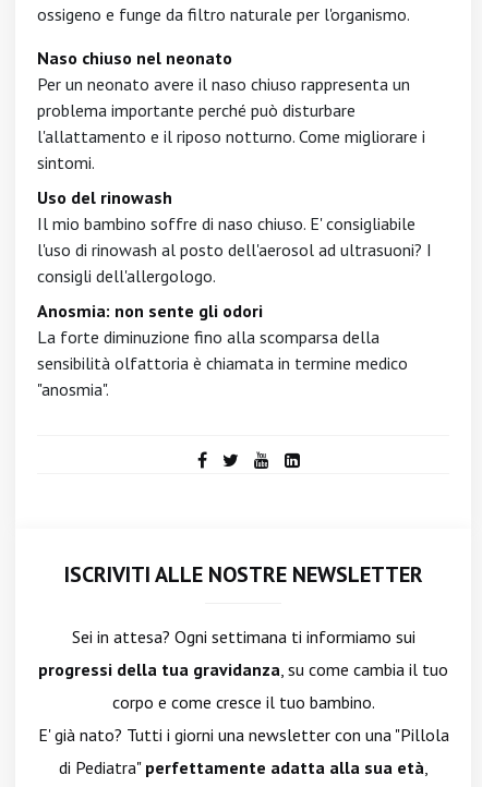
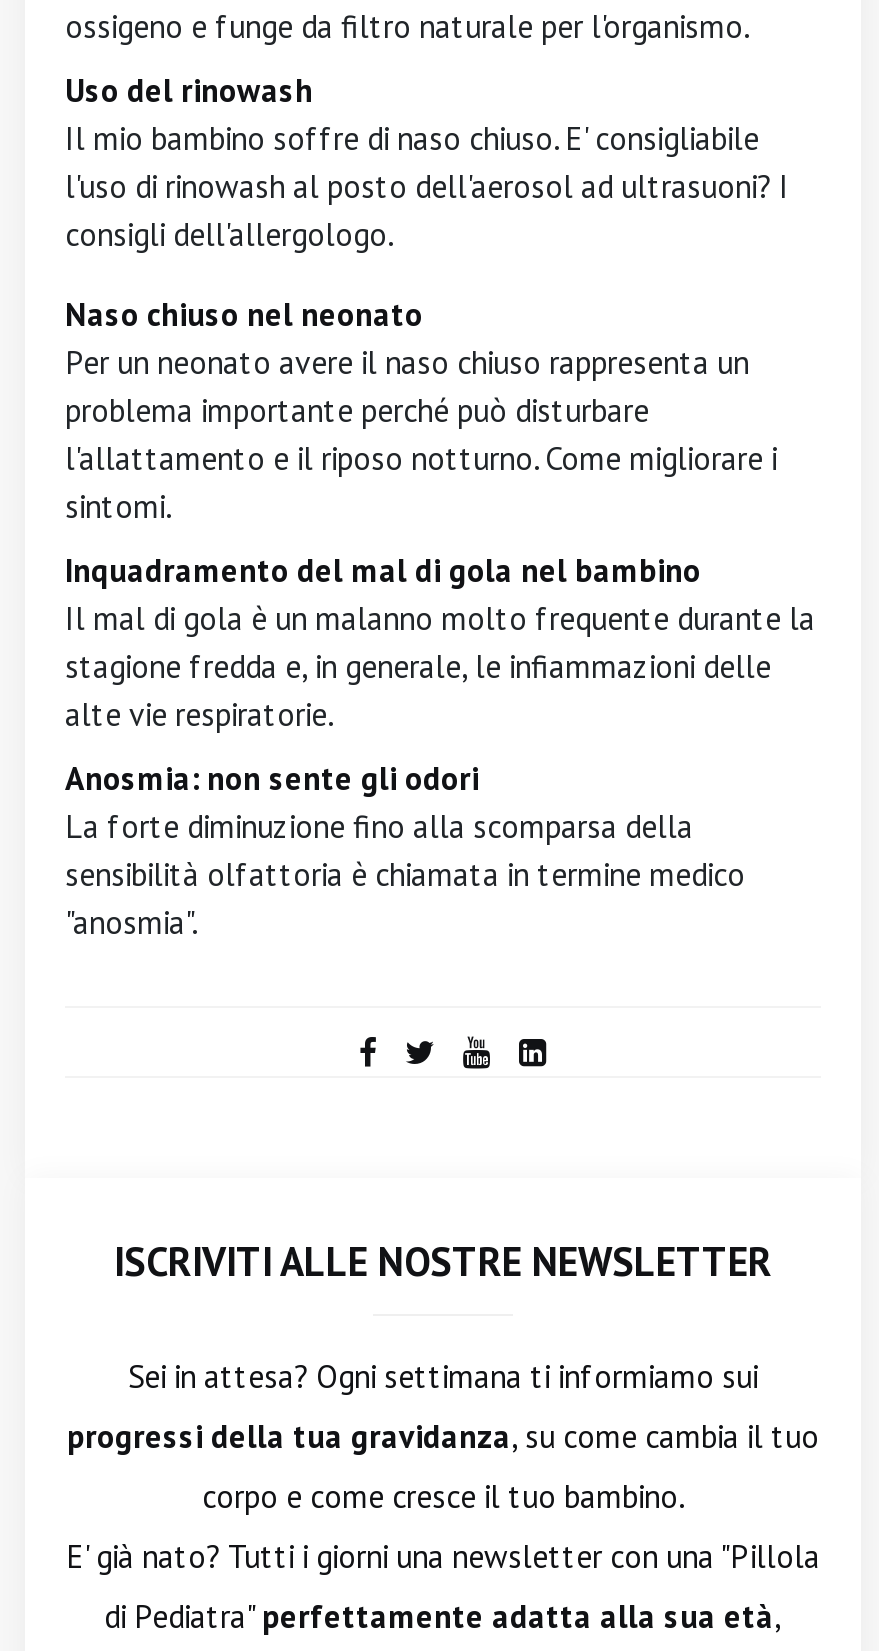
none -> [65,550,815,734] Inquadramento del mal di gola nel bambino | Il mal di gola è un malanno molto frequente durante la | stagione fredda e, in generale, le infiammazioni delle | alte vie respiratorie.
moved [37,186,432,287] -> [65,70,789,254]: Uso del rinowash | Il mio bambino soffre di naso chiuso. E' consigliabile | l'uso di rinowash al posto dell'aerosol ad ultrasuoni? I | consigli dell'allergologo.

